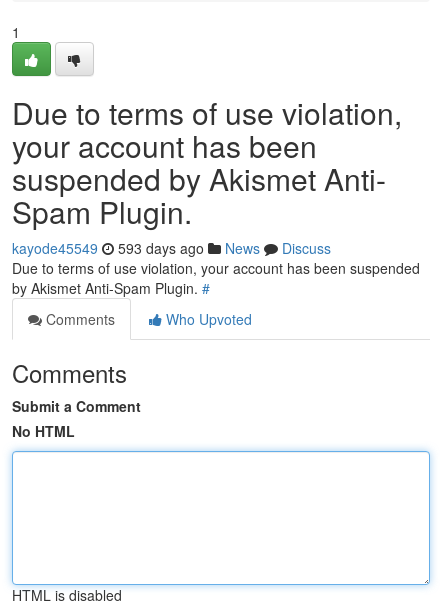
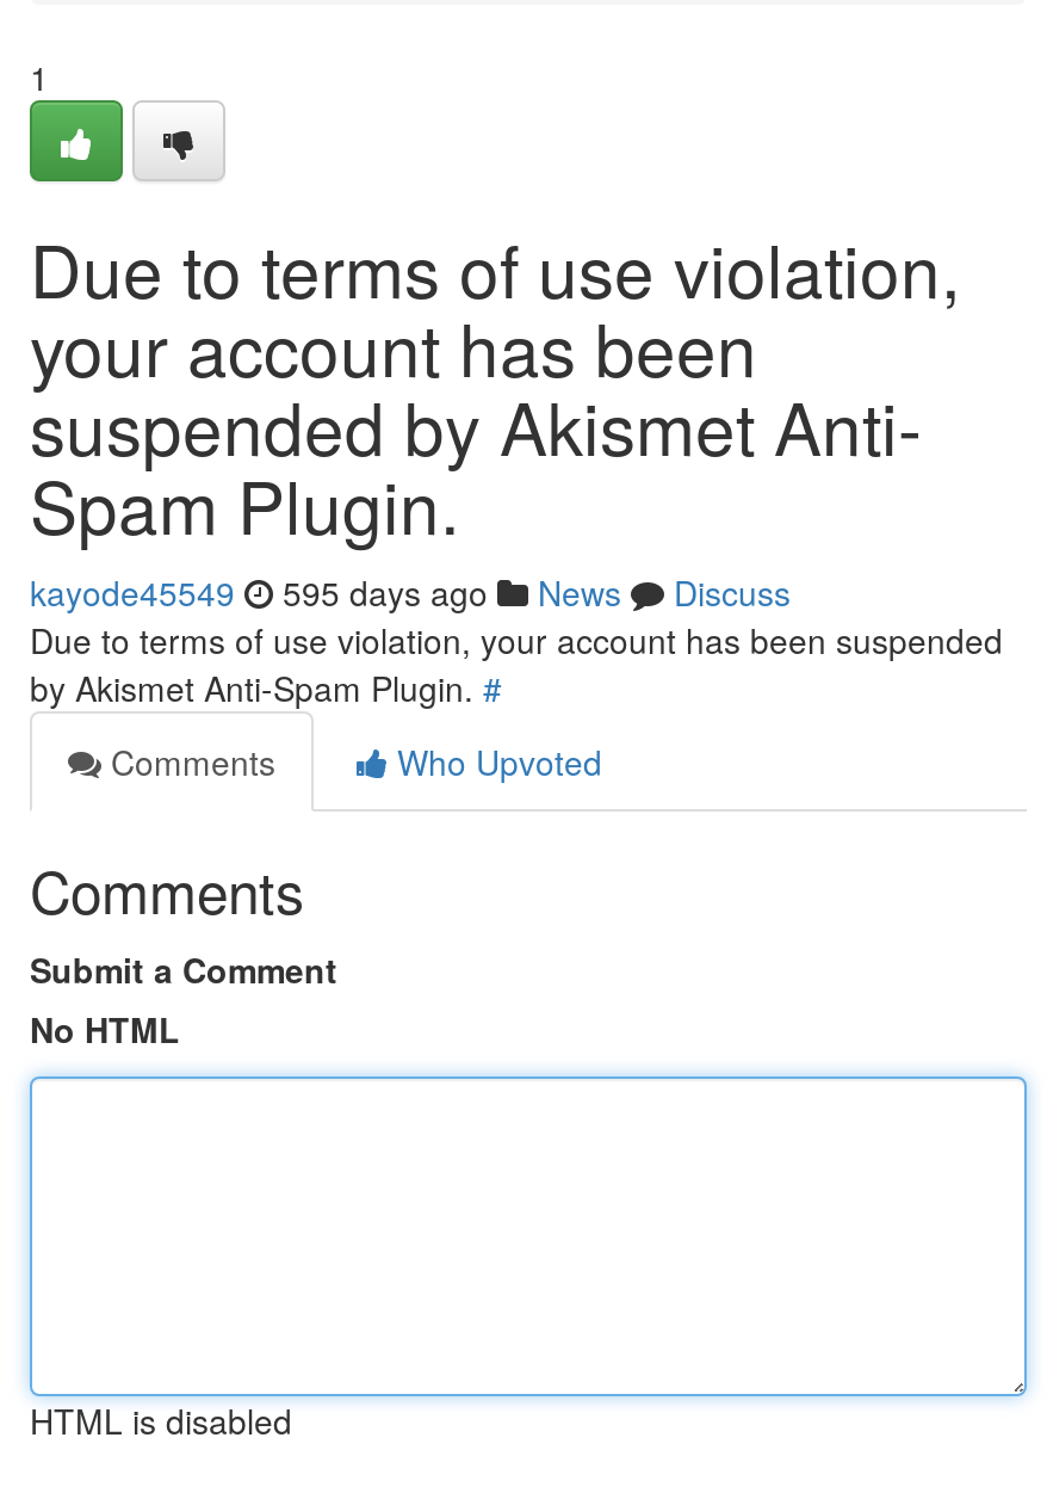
[12,238,331,258] kayode45549 593 days ago News Discuss -> [30,568,791,616] kayode45549 595 days ago News Discuss

